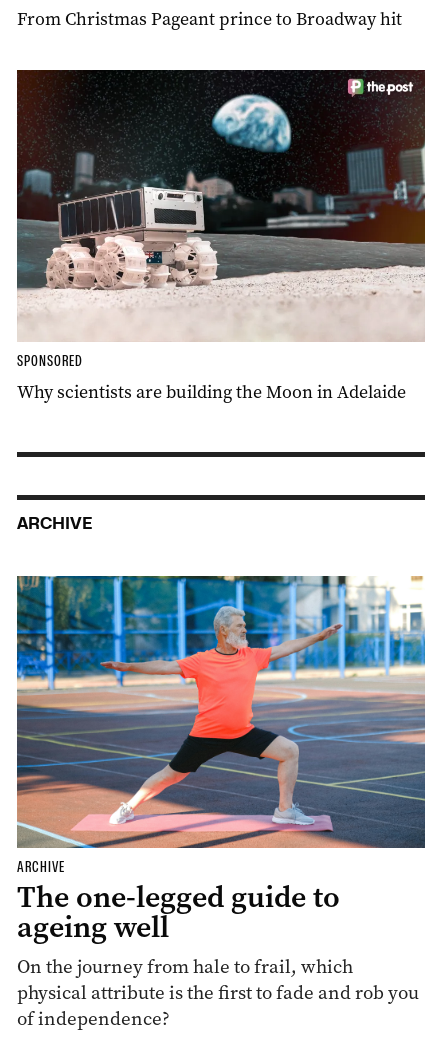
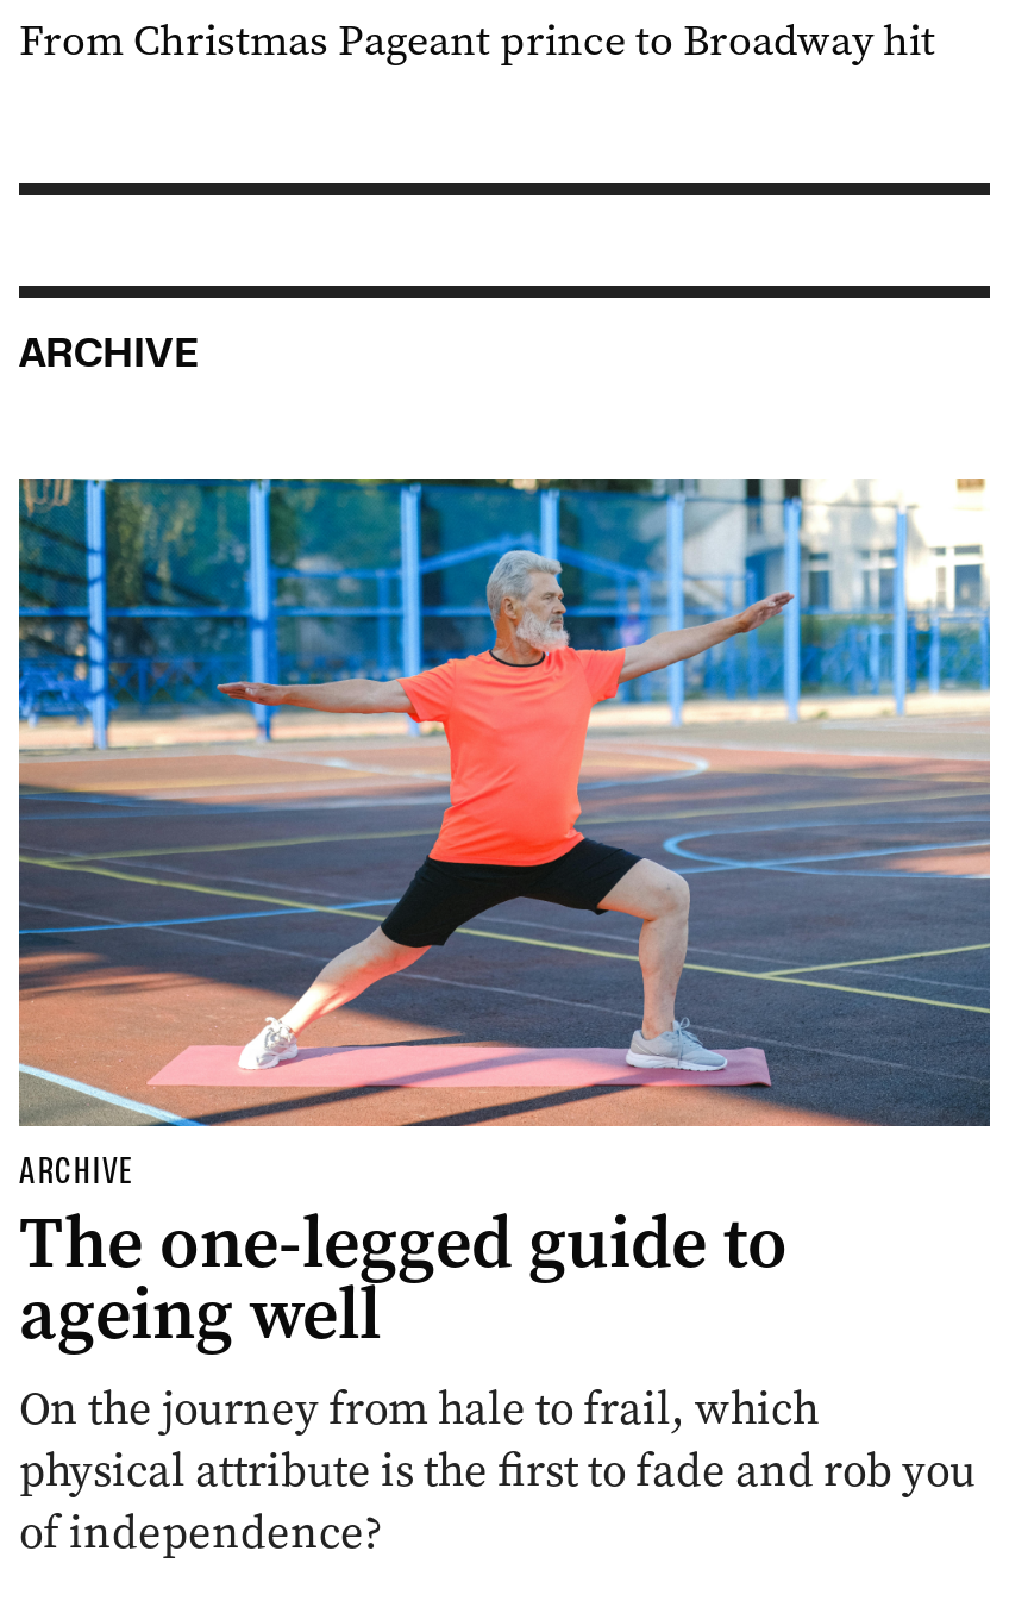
[16,69,426,404] [image] | SPONSORED | Why scientists are building the Moon in Adelaide -> none

